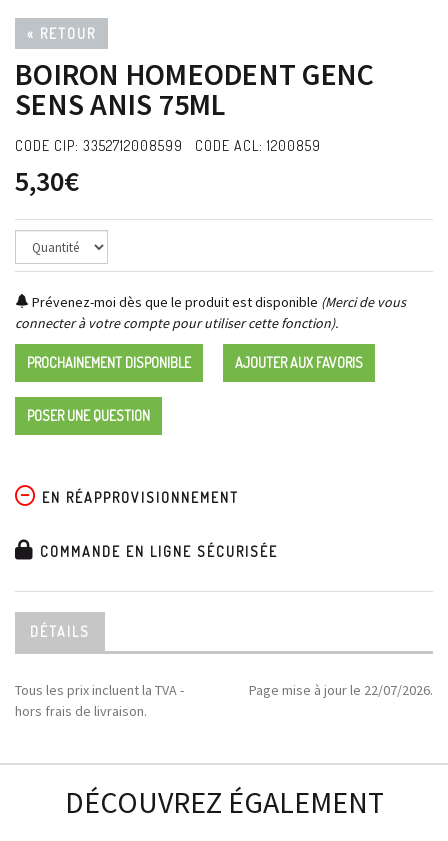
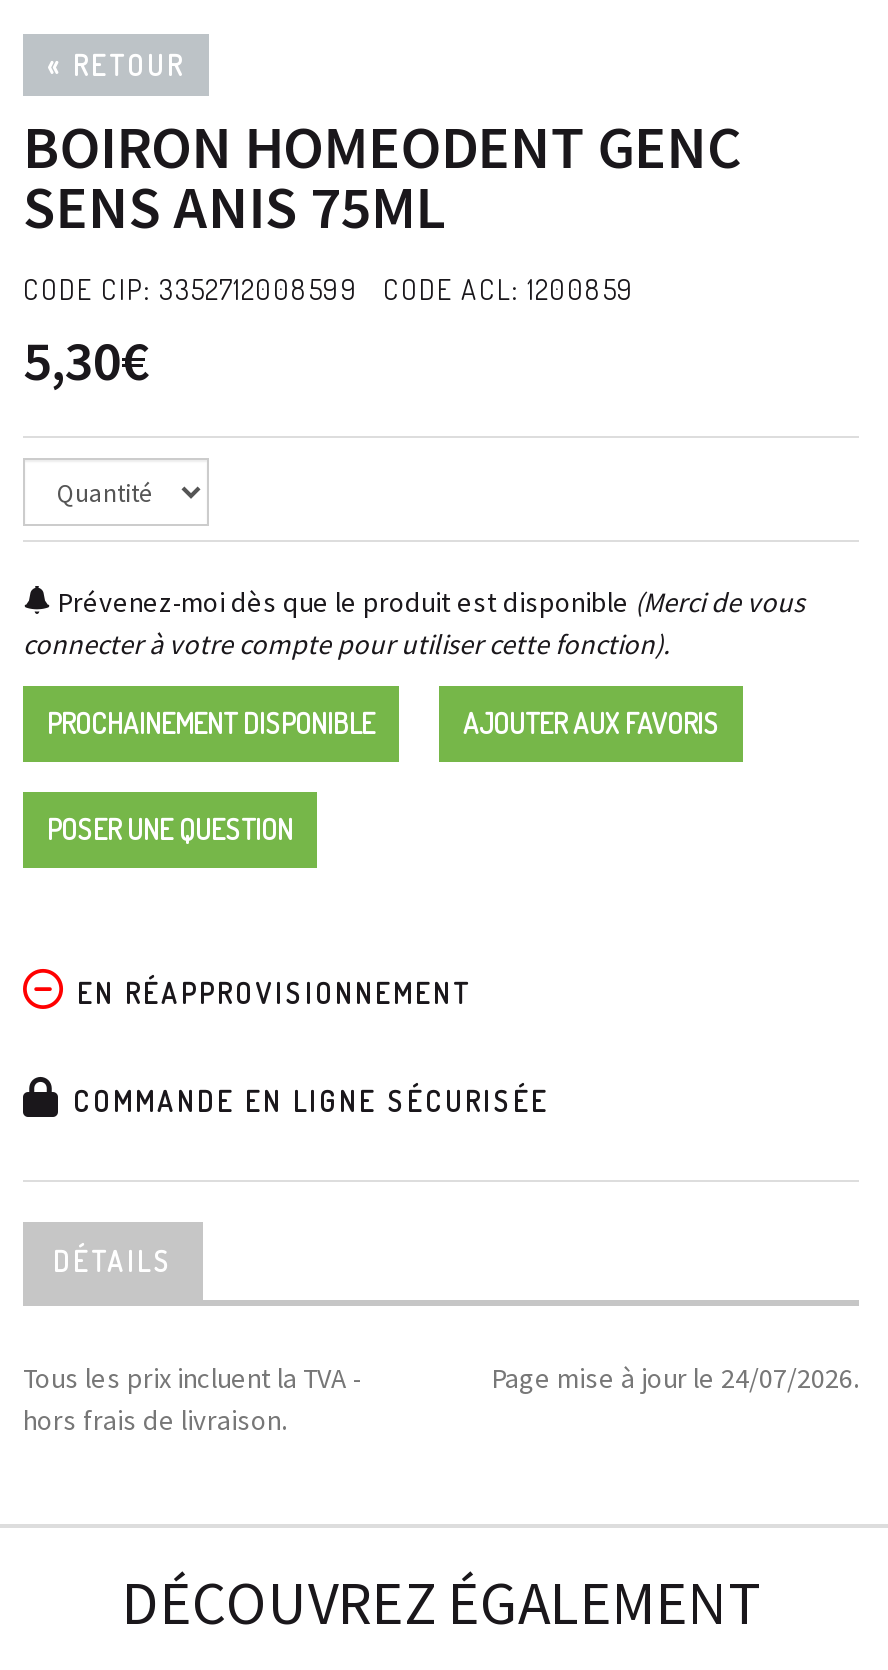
[249,681,433,699] Page mise à jour le 22/07/2026. -> [491,1360,859,1396] Page mise à jour le 24/07/2026.

